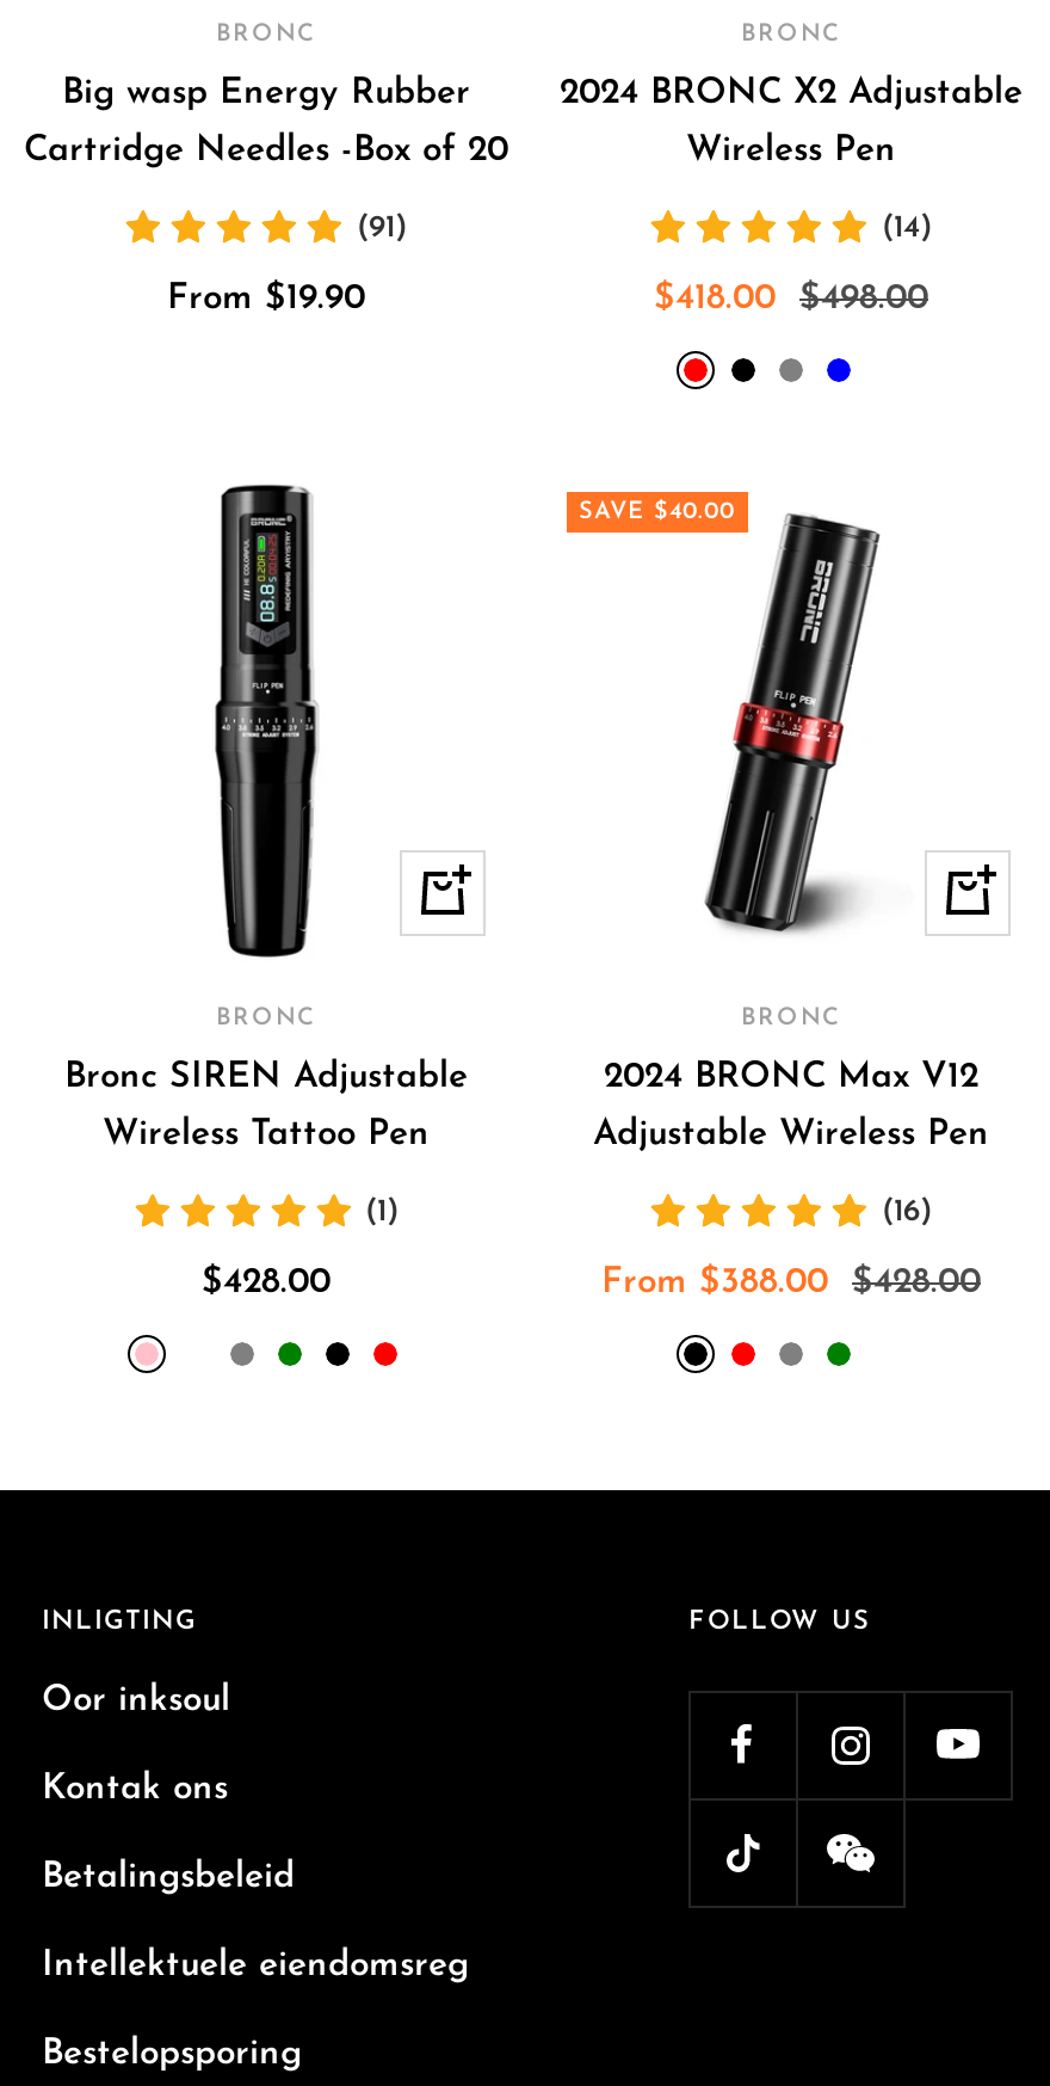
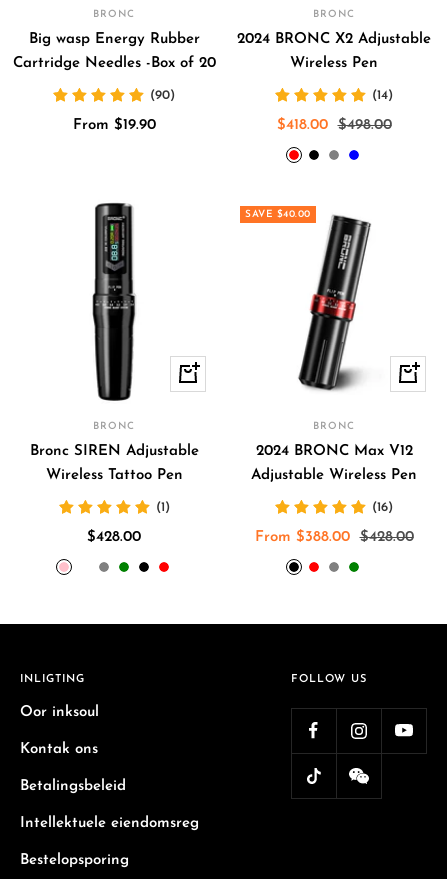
[357,212,407,243] (91) -> [150,89,175,102] (90)

